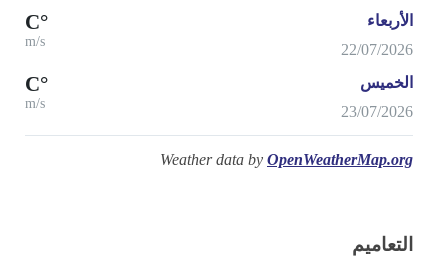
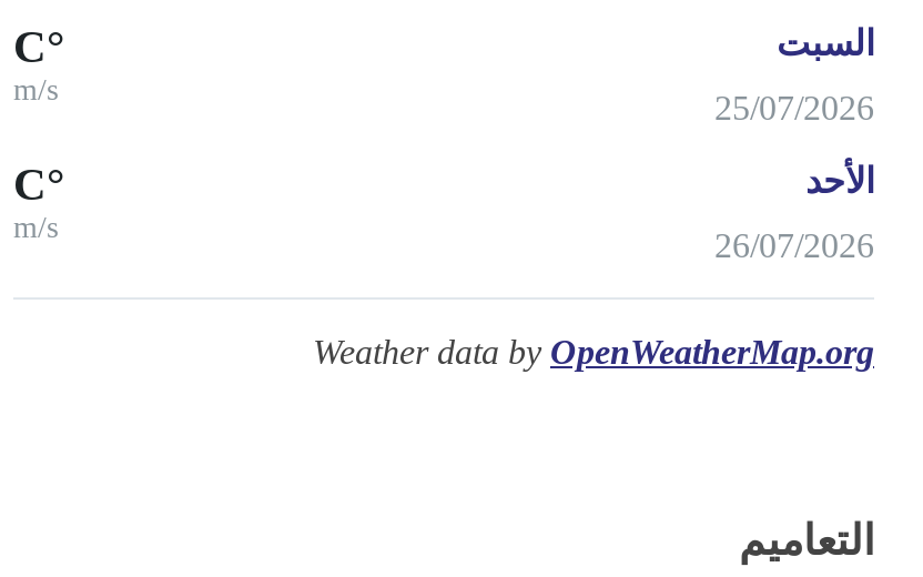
[367,12,413,29] الأربعاء -> [777,26,874,63] السبت
[341,41,413,58] 22/07/2026 -> [714,90,874,128] 25/07/2026
[360,74,413,91] الخميس -> [805,163,874,201] الأحد
[341,103,413,120] 23/07/2026 -> [714,227,874,265] 26/07/2026

